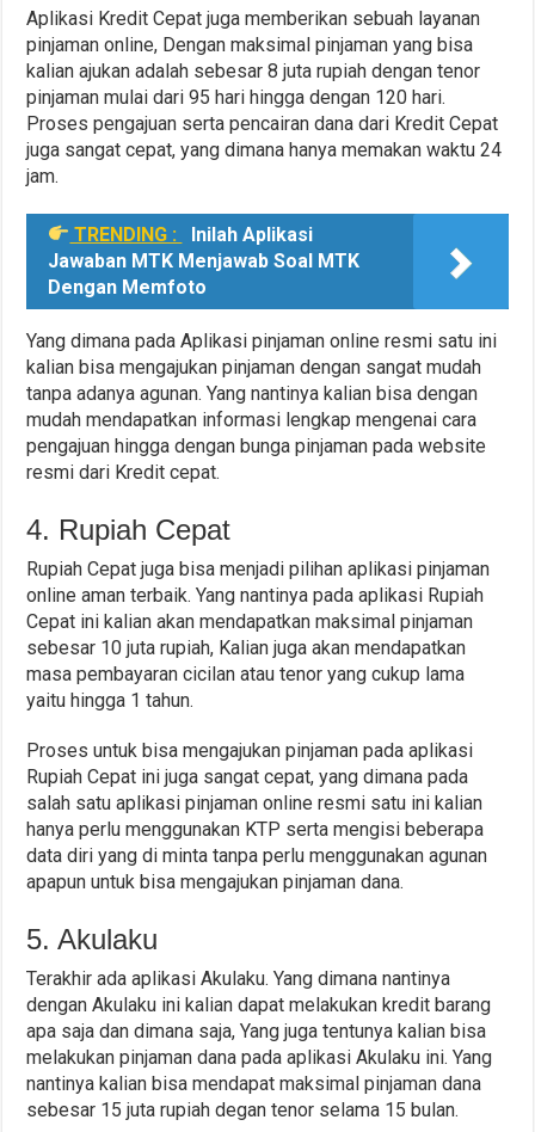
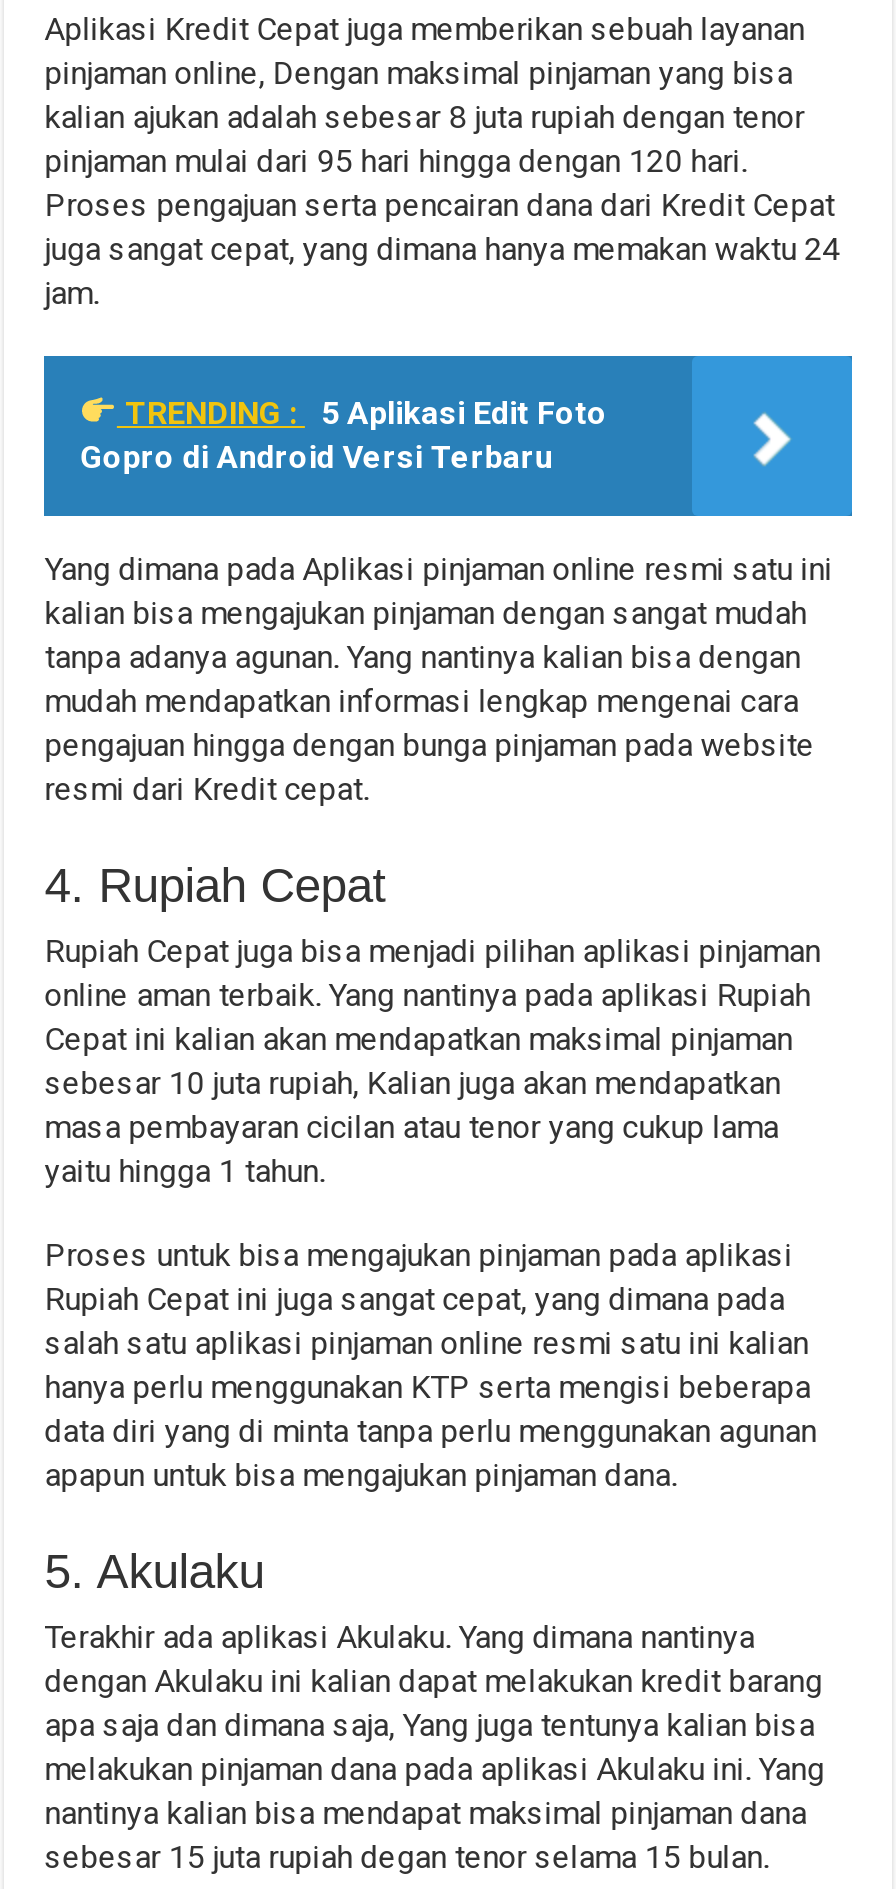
[48,223,360,298] TRENDING : Inilah Aplikasi | Jawaban MTK Menjawab Soal MTK | Dengan Memfoto -> [80,394,607,476] TRENDING : 5 Aplikasi Edit Foto | Gopro di Android Versi Terbaru

